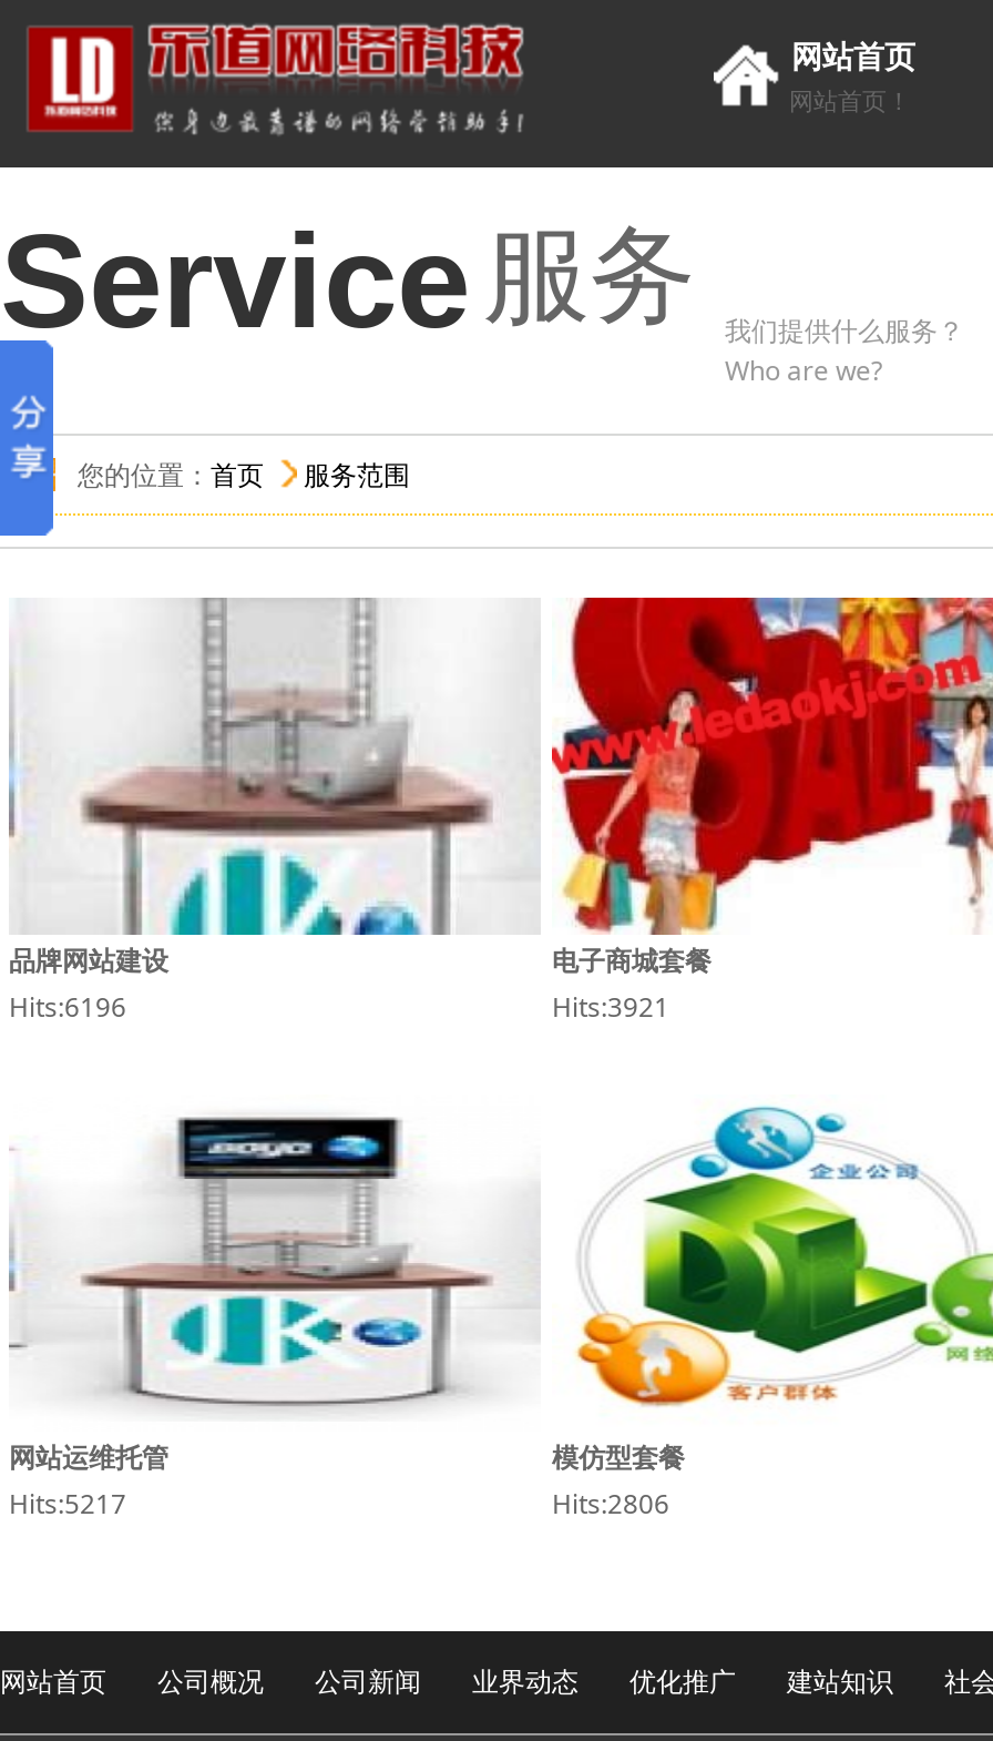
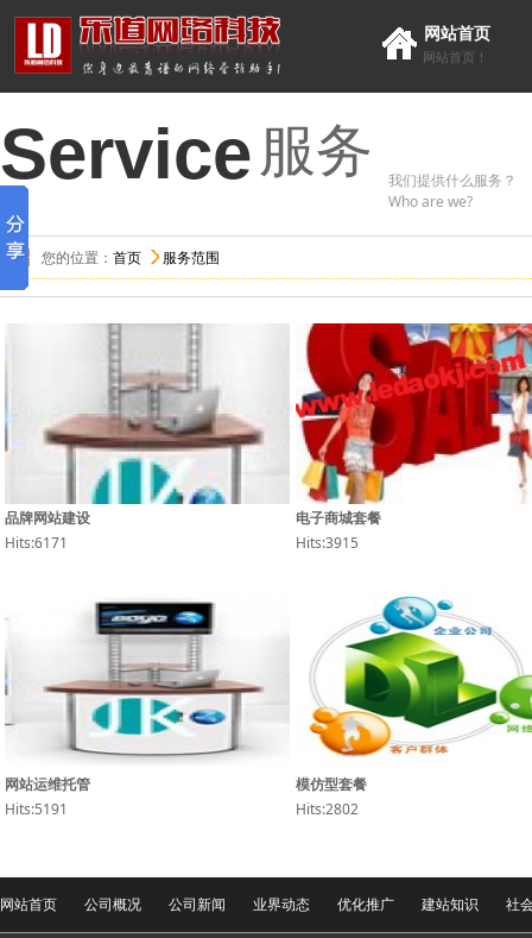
[9,988,126,1026] Hits:6196 -> [5,533,68,553] Hits:6171
[552,988,669,1026] Hits:3921 -> [296,533,359,553] Hits:3915
[9,1485,126,1523] Hits:5217 -> [5,799,68,819] Hits:5191
[552,1485,669,1523] Hits:2806 -> [296,799,359,819] Hits:2802

